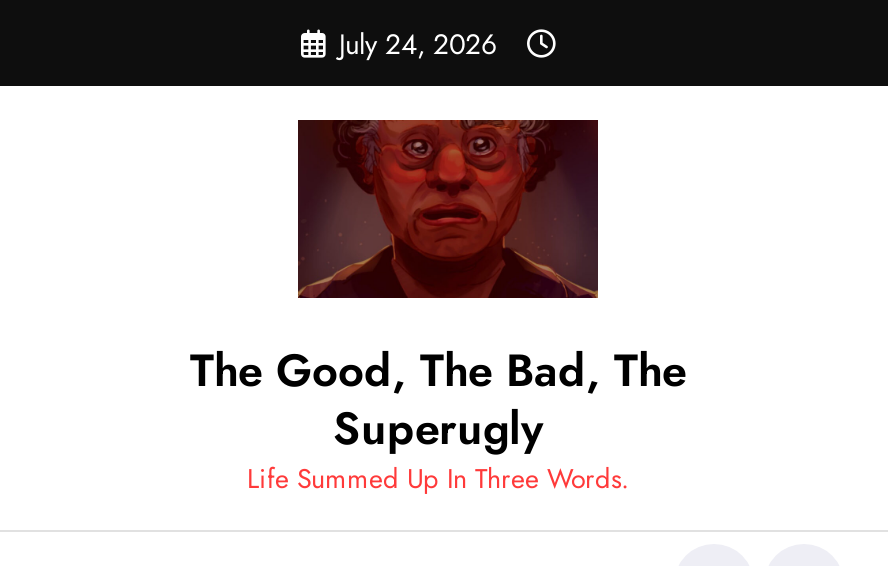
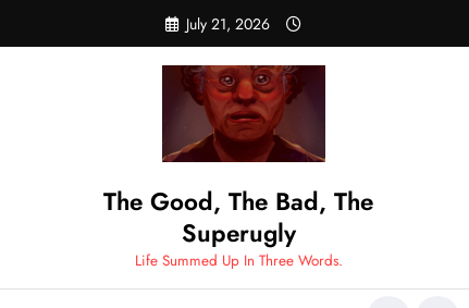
[339,24,497,64] July 24, 2026 -> [186,13,269,35] July 21, 2026

